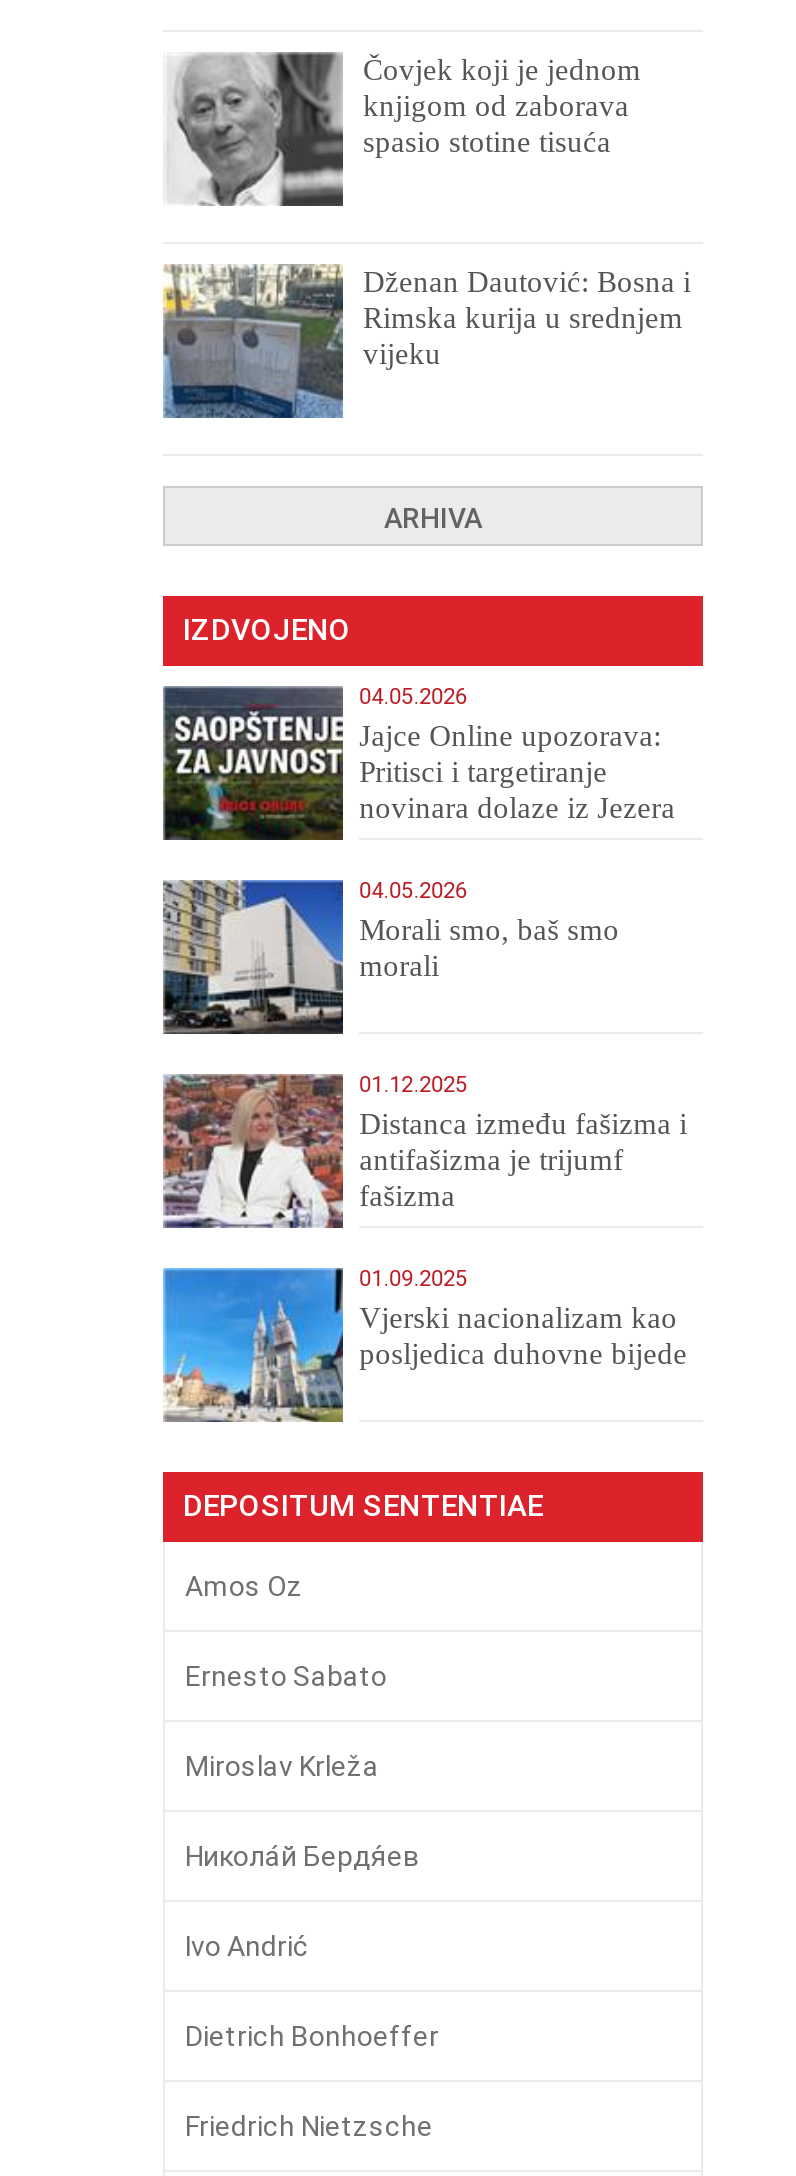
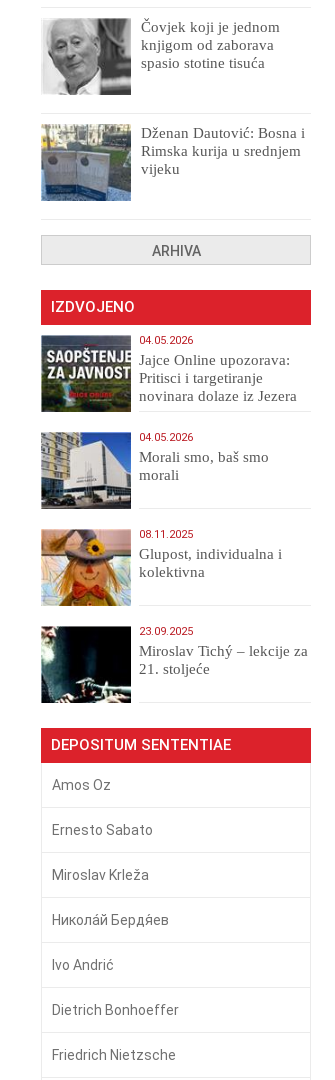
[161,1072,687,1230] [image] | 01.12.2025 | Distanca između fašizma i | antifašizma je trijumf | fašizma -> [41,528,282,607] [image] | 08.11.2025 | Glupost, individualna i | kolektivna
[161,1266,687,1424] [image] | 01.09.2025 | Vjerski nacionalizam kao | posljedica duhovne bijede -> [40,625,308,704] [image] | 23.09.2025 | Miroslav Tichý – lekcije za | 21. stoljeće

